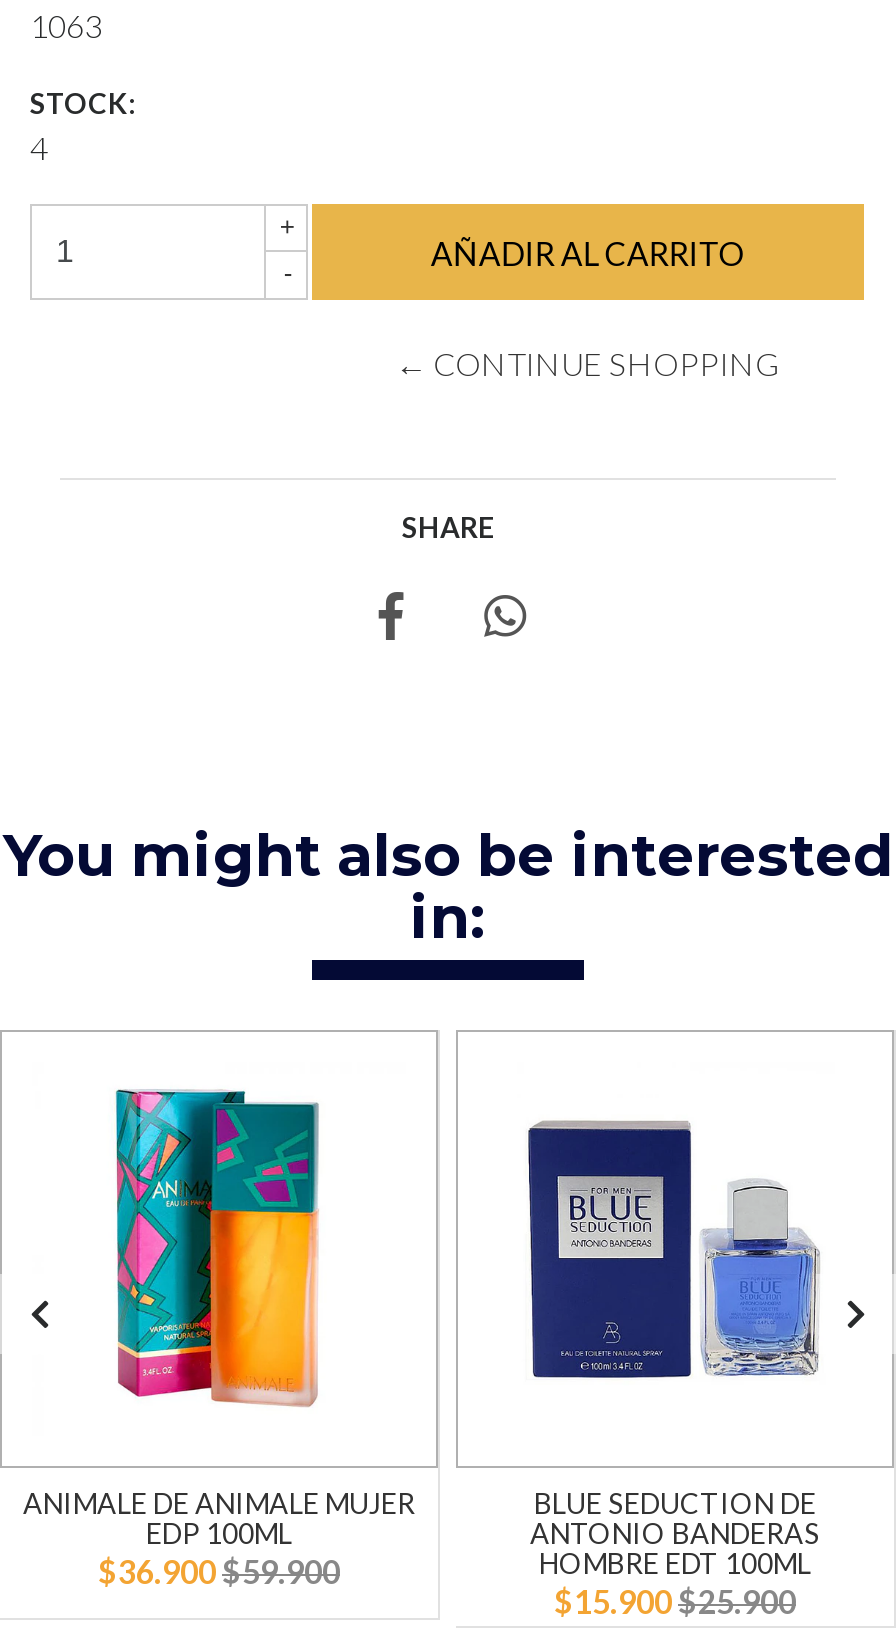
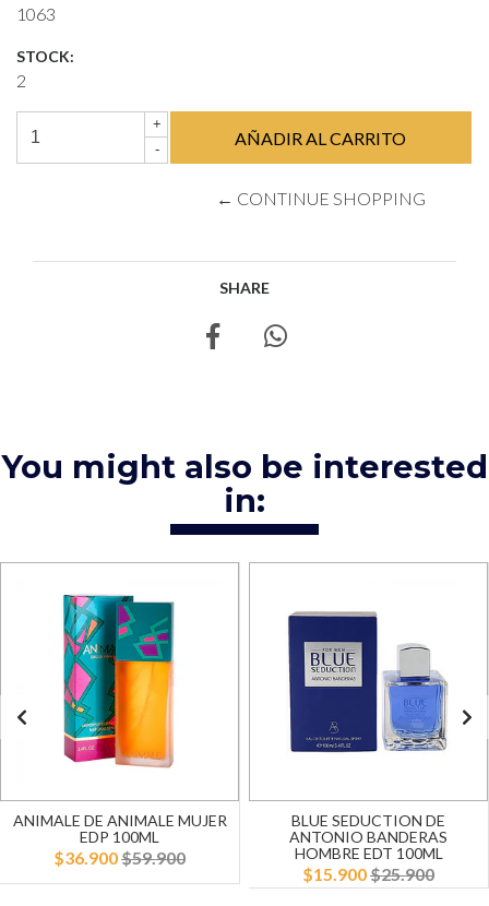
[30,128,48,166] 4 -> [16,70,26,91] 2

